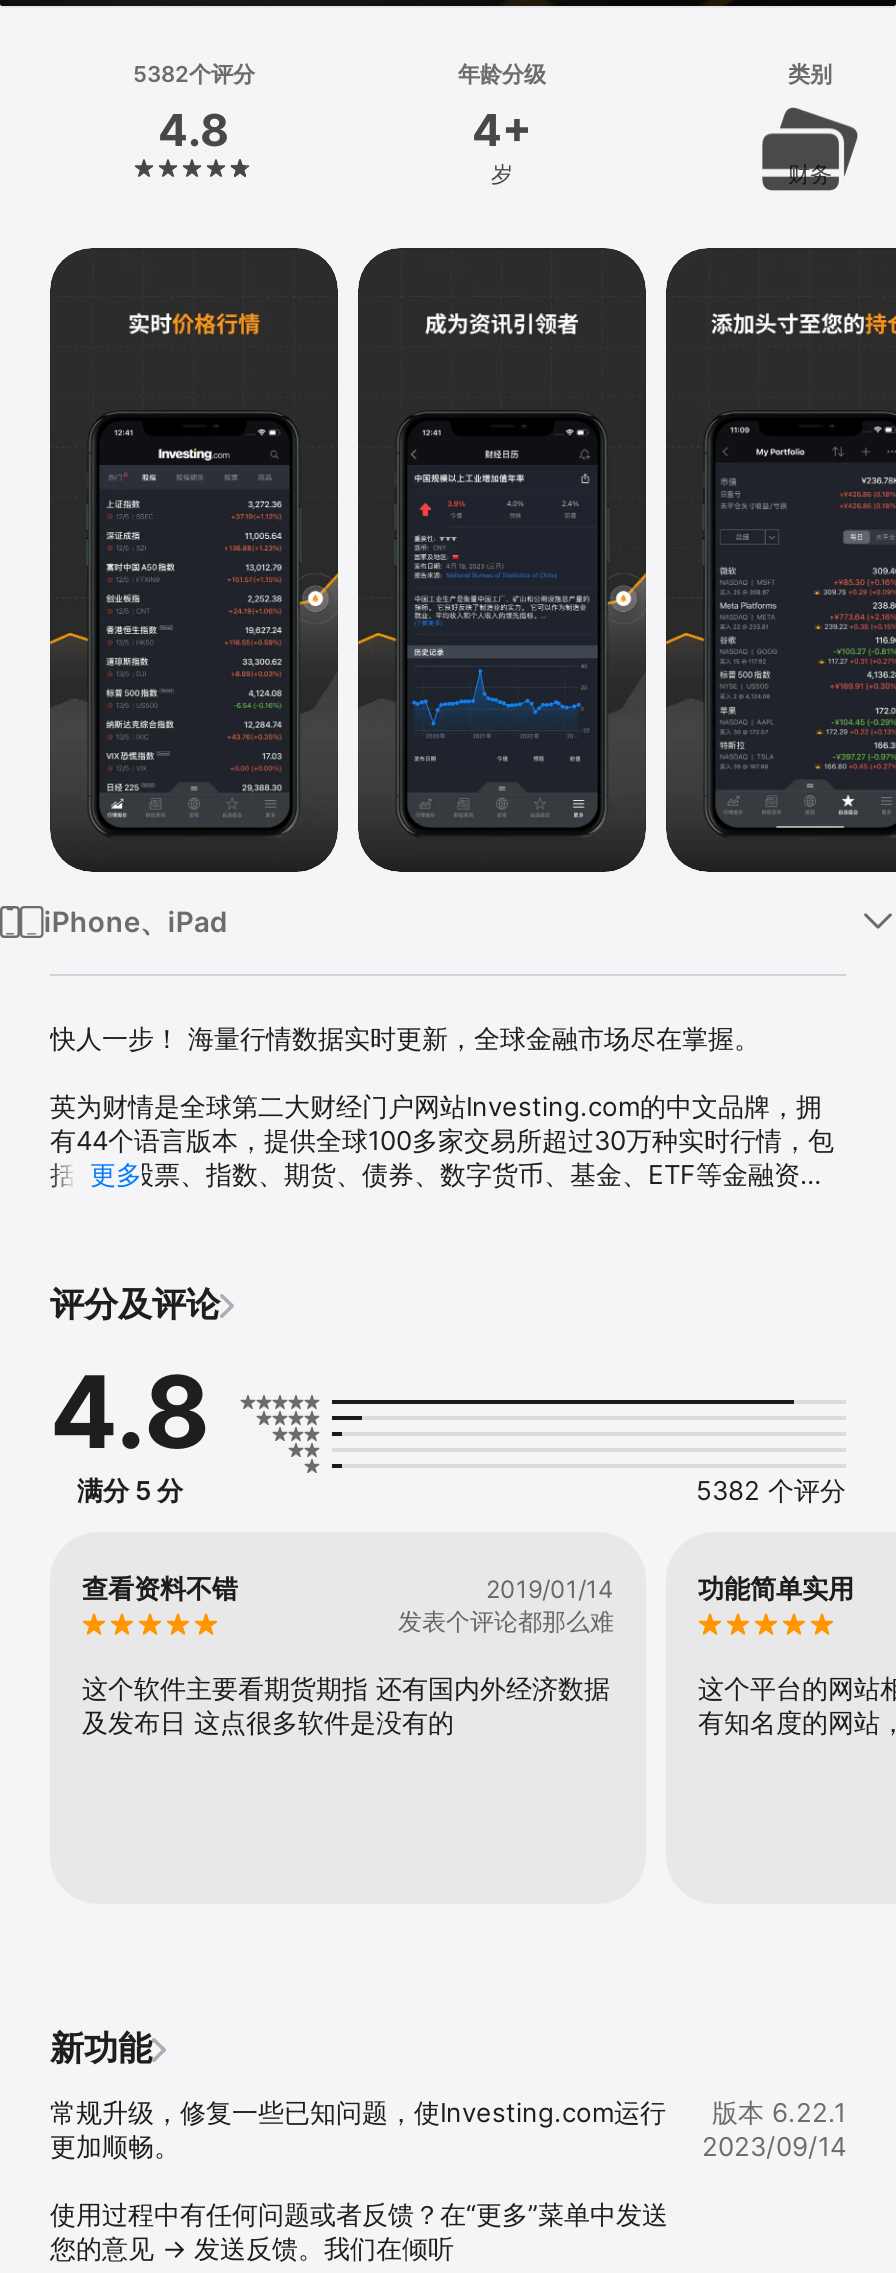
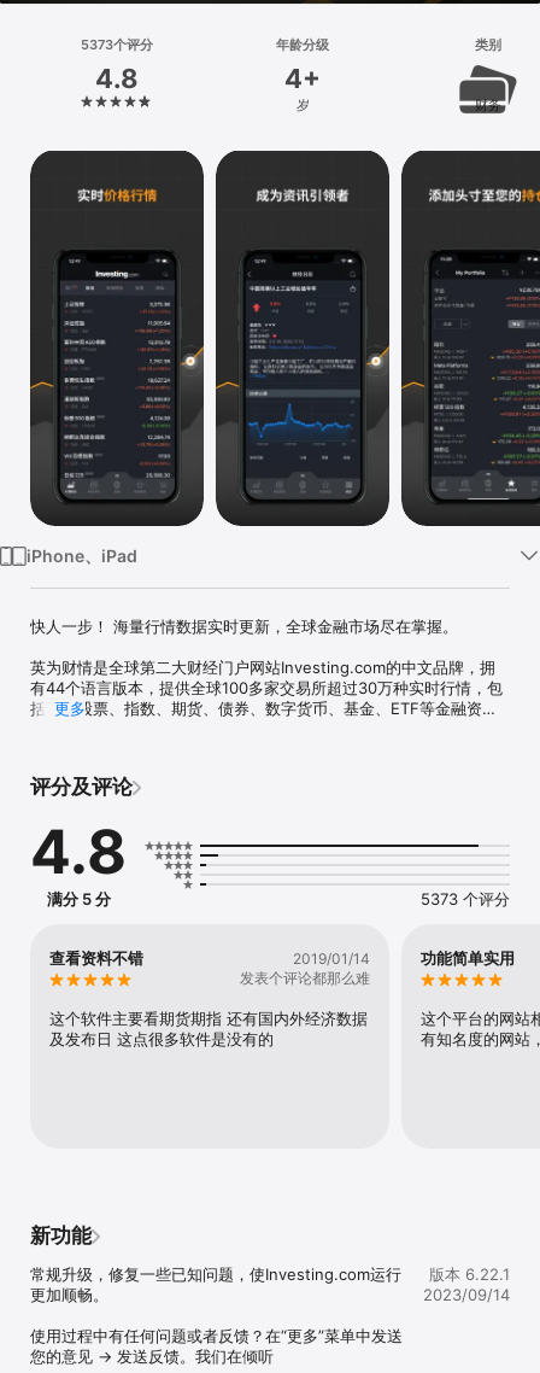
[133,60,255,88] 5382个评分 -> [81,36,153,53] 5373个评分
[696,1474,846,1506] 5382 个评分 -> [421,889,510,908] 5373 个评分

